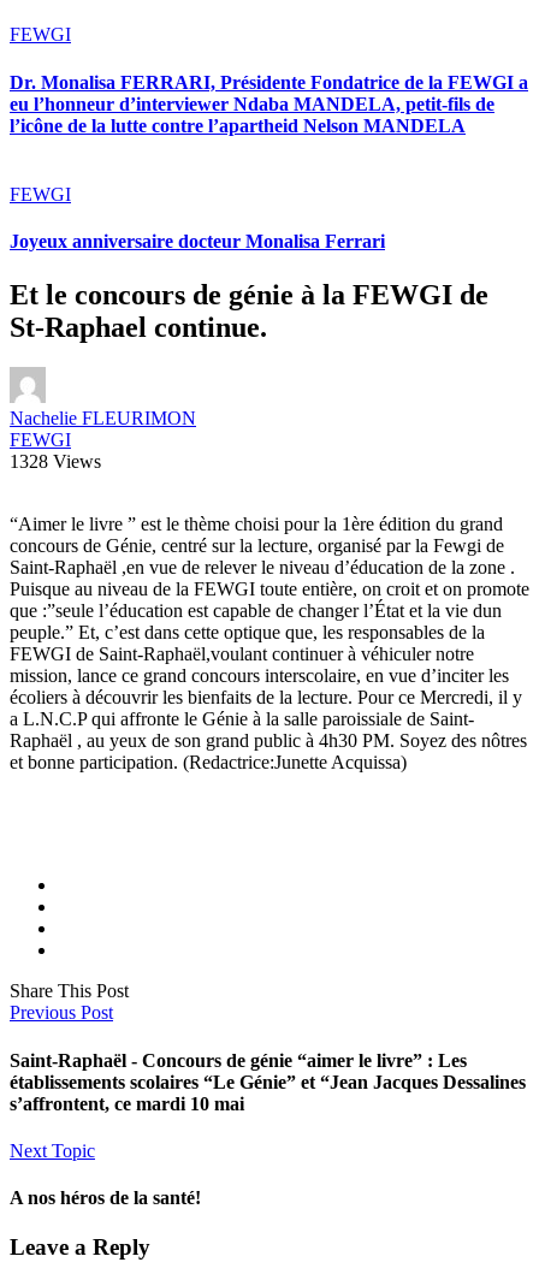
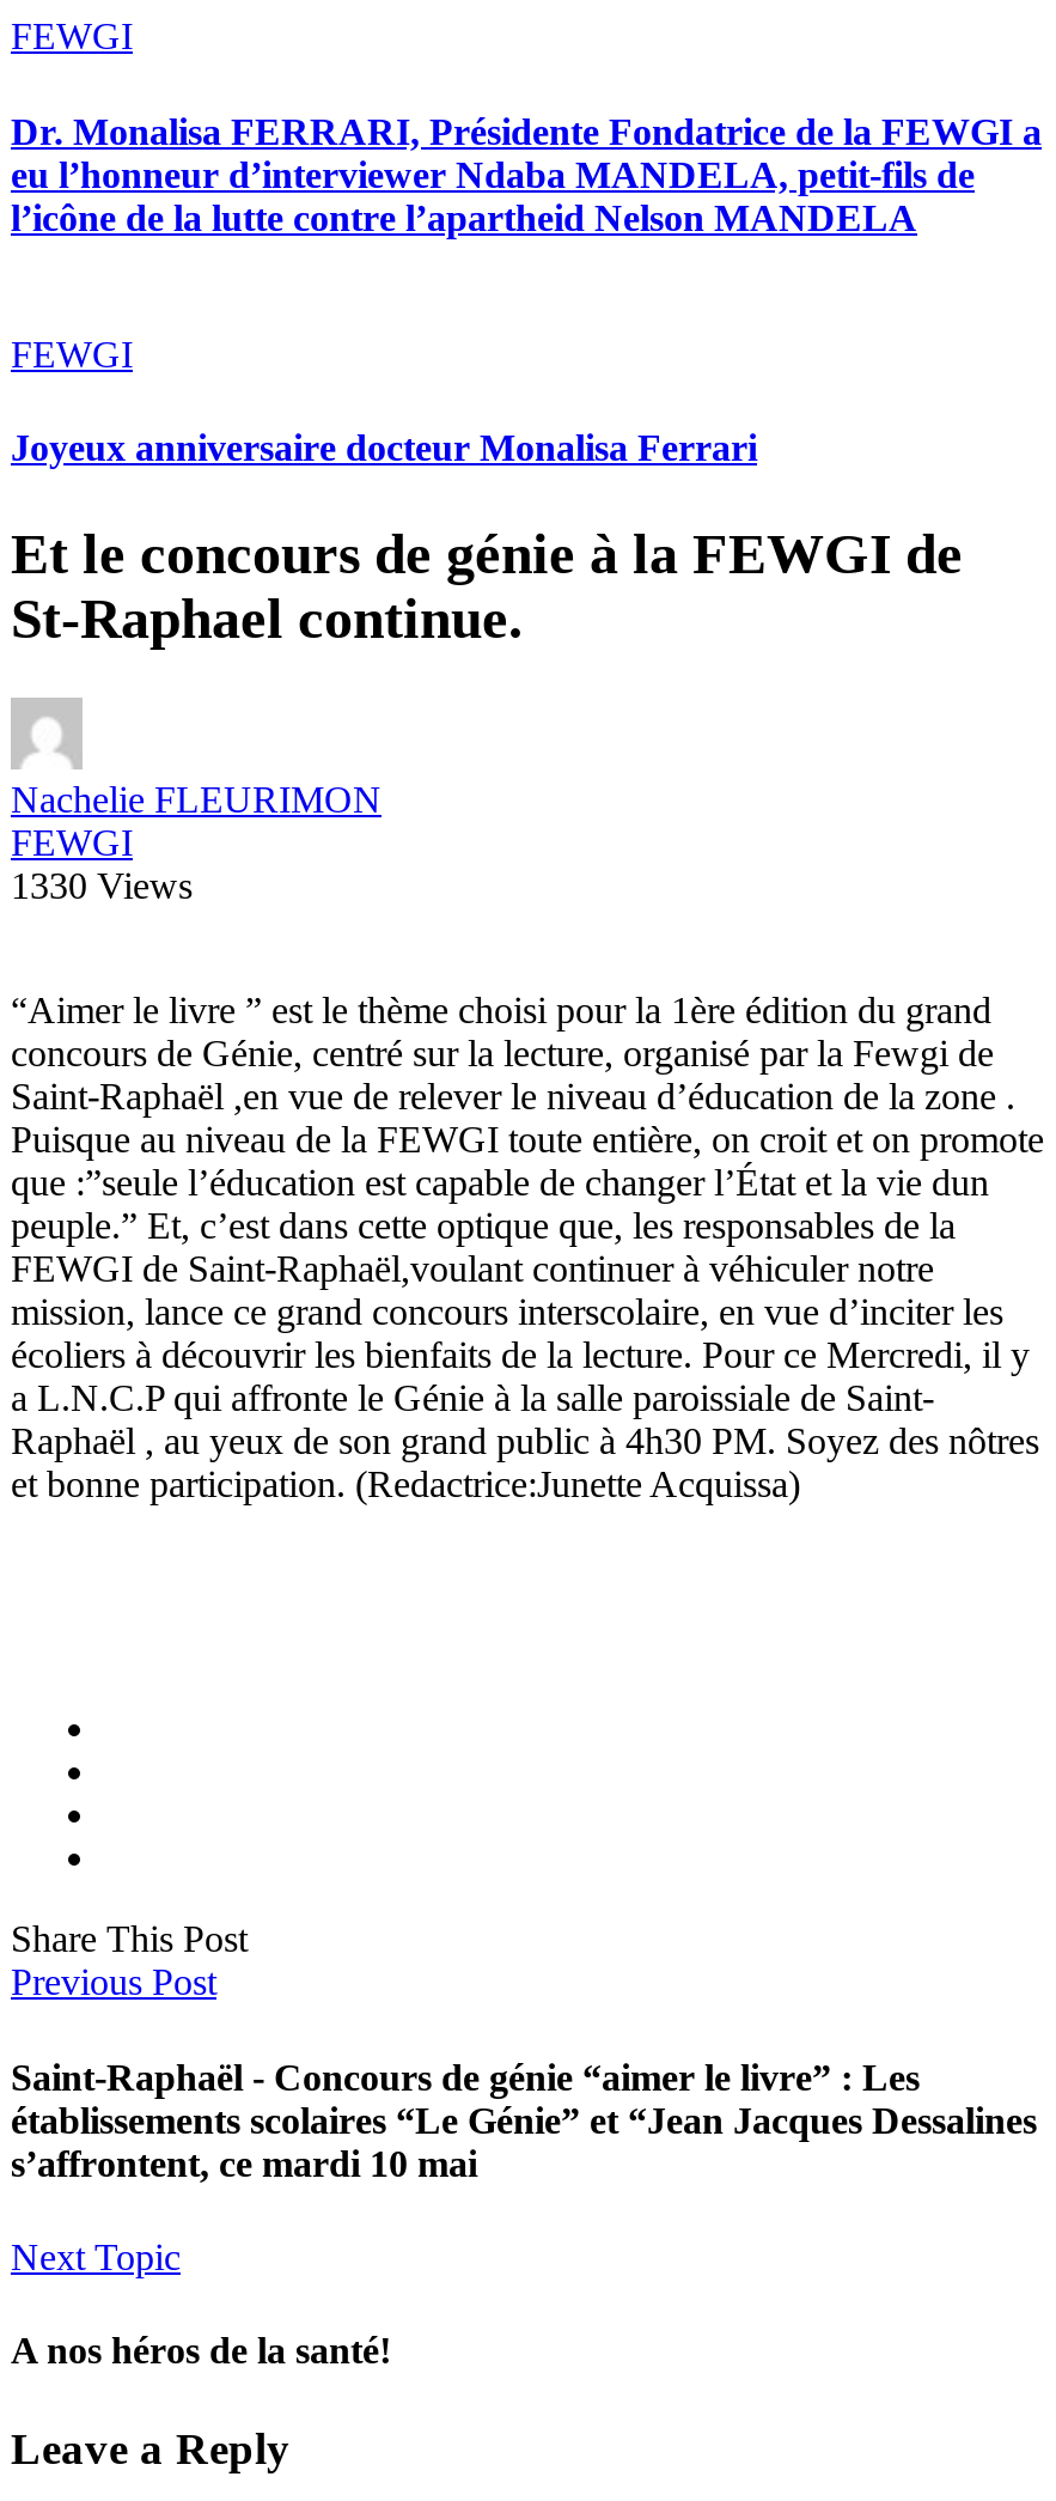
[10,452,101,472] 1328 Views -> [11,866,193,907] 1330 Views

